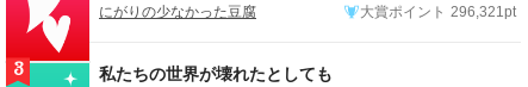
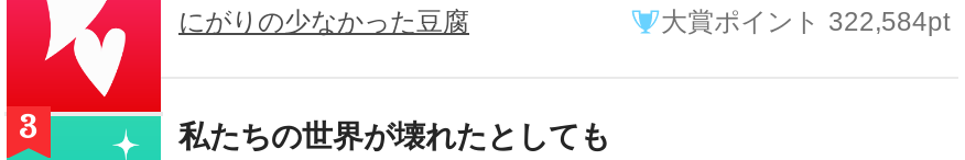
[360,4,516,21] 大賞ポイント 296,321pt -> [661,8,950,38] 大賞ポイント 322,584pt

